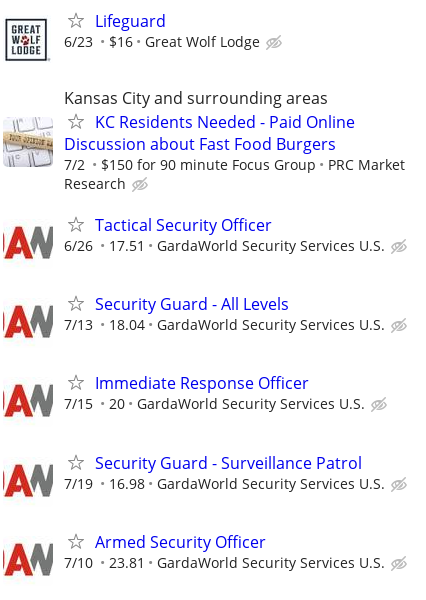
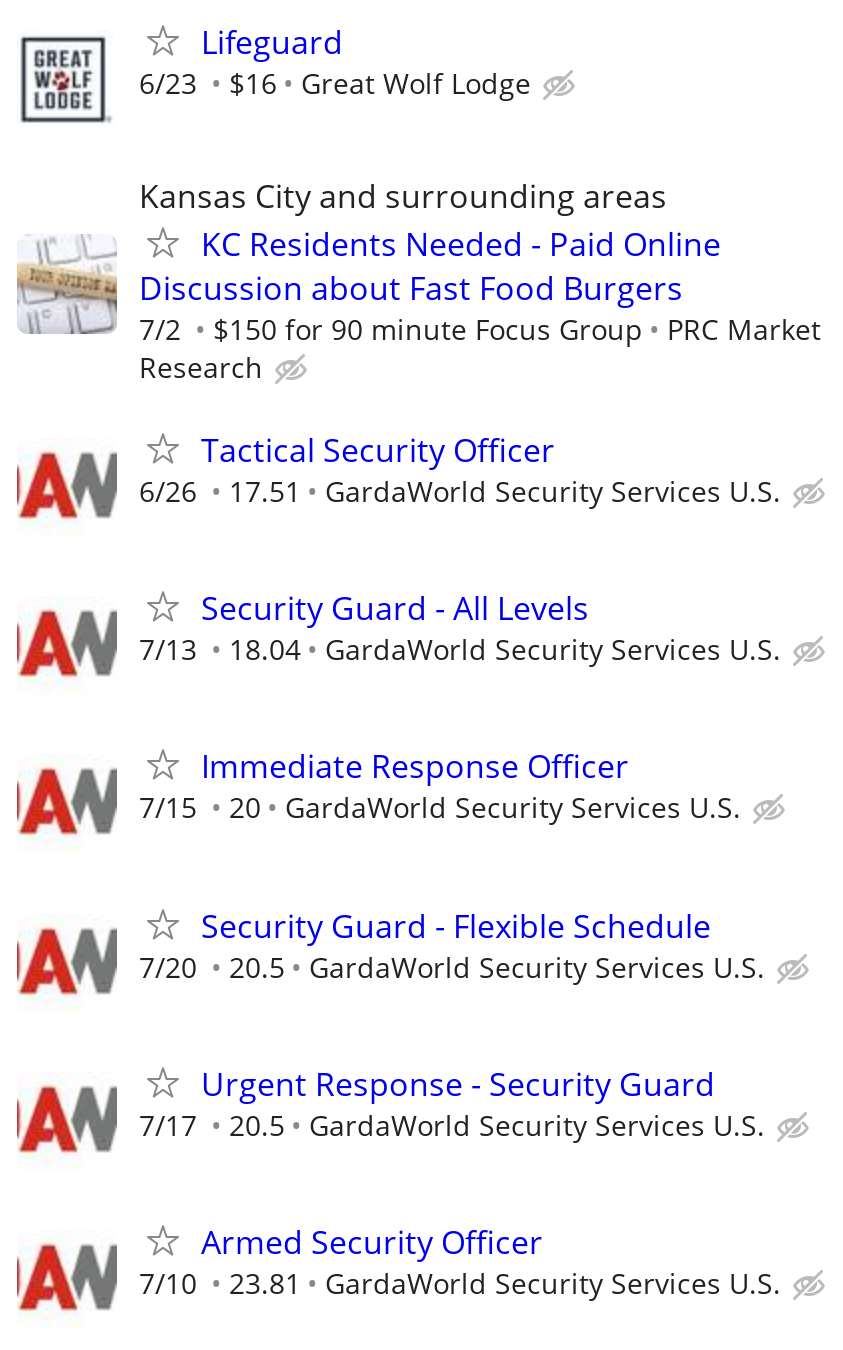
[64,451,362,492] Security Guard - Surveillance Patrol | 7/19 | 16.98 -> [139,903,765,1143] Security Guard - Flexible Schedule | 7/20 | 20.5 | GardaWorld Security Services U.S. | Urgent Response - Security Guard | 7/17 | 20.5

